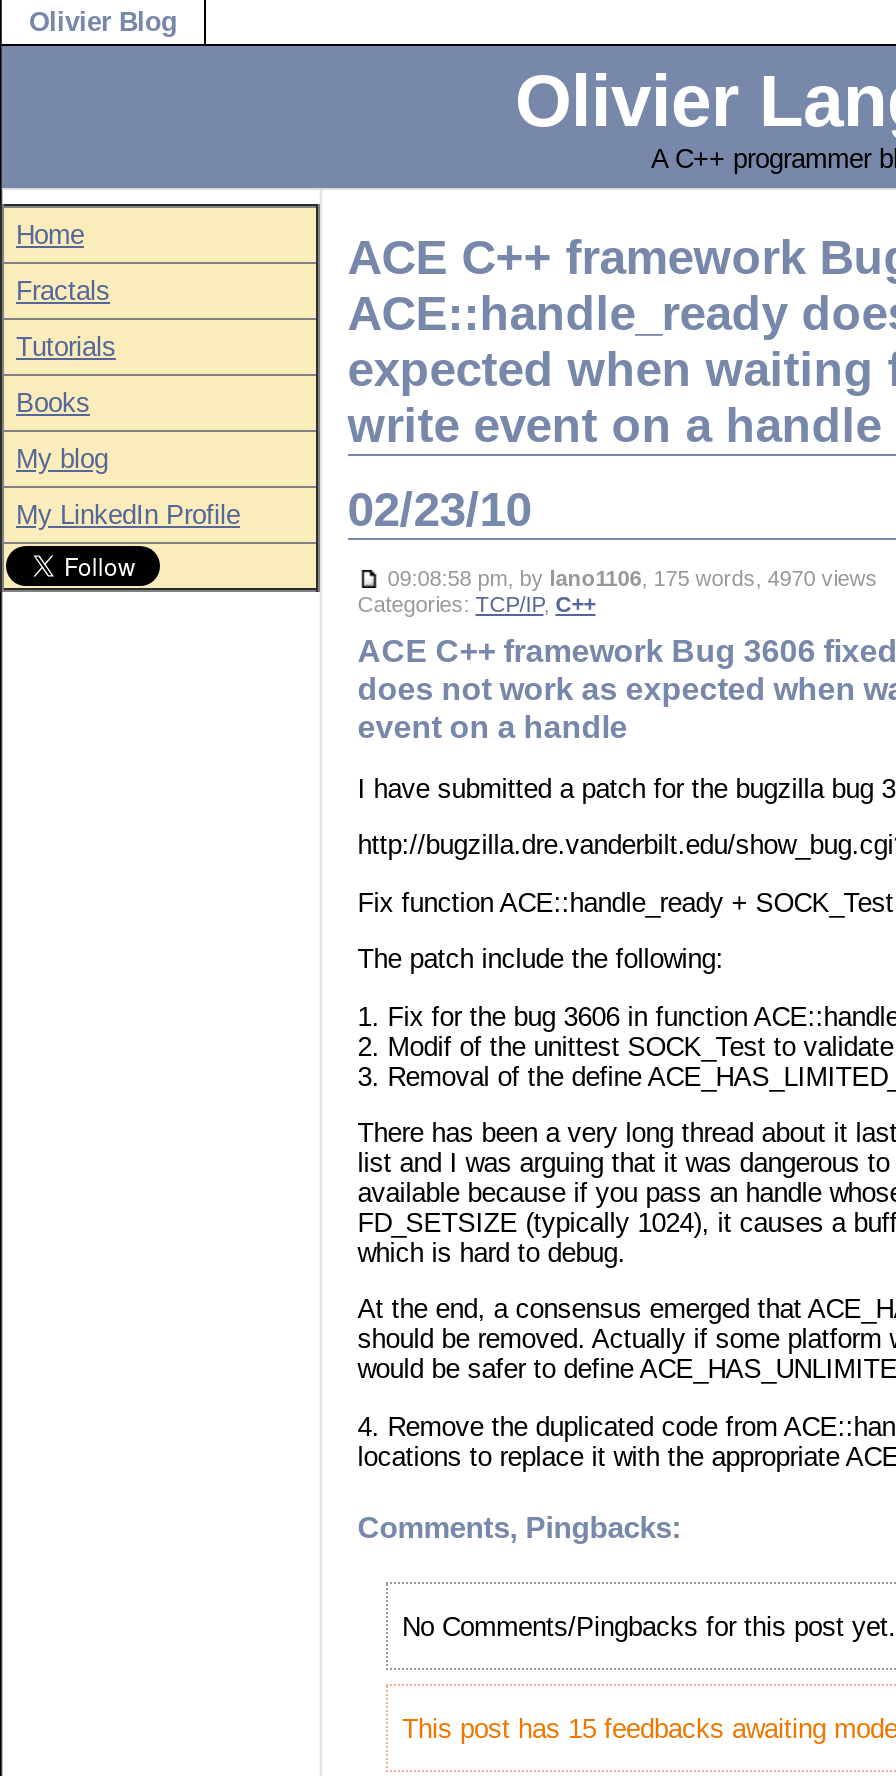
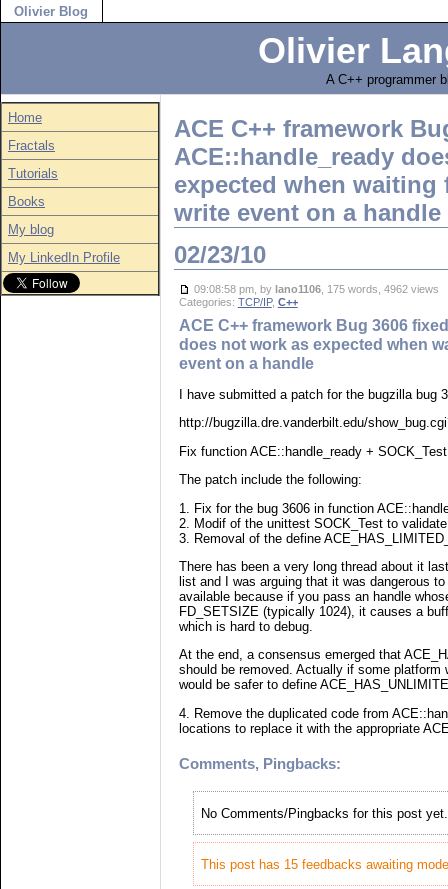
[382,565,896,589] 09:08:58 pm, by lano1106, 175 words, 4970 views -> [191,283,448,295] 09:08:58 pm, by lano1106, 175 words, 4962 views

